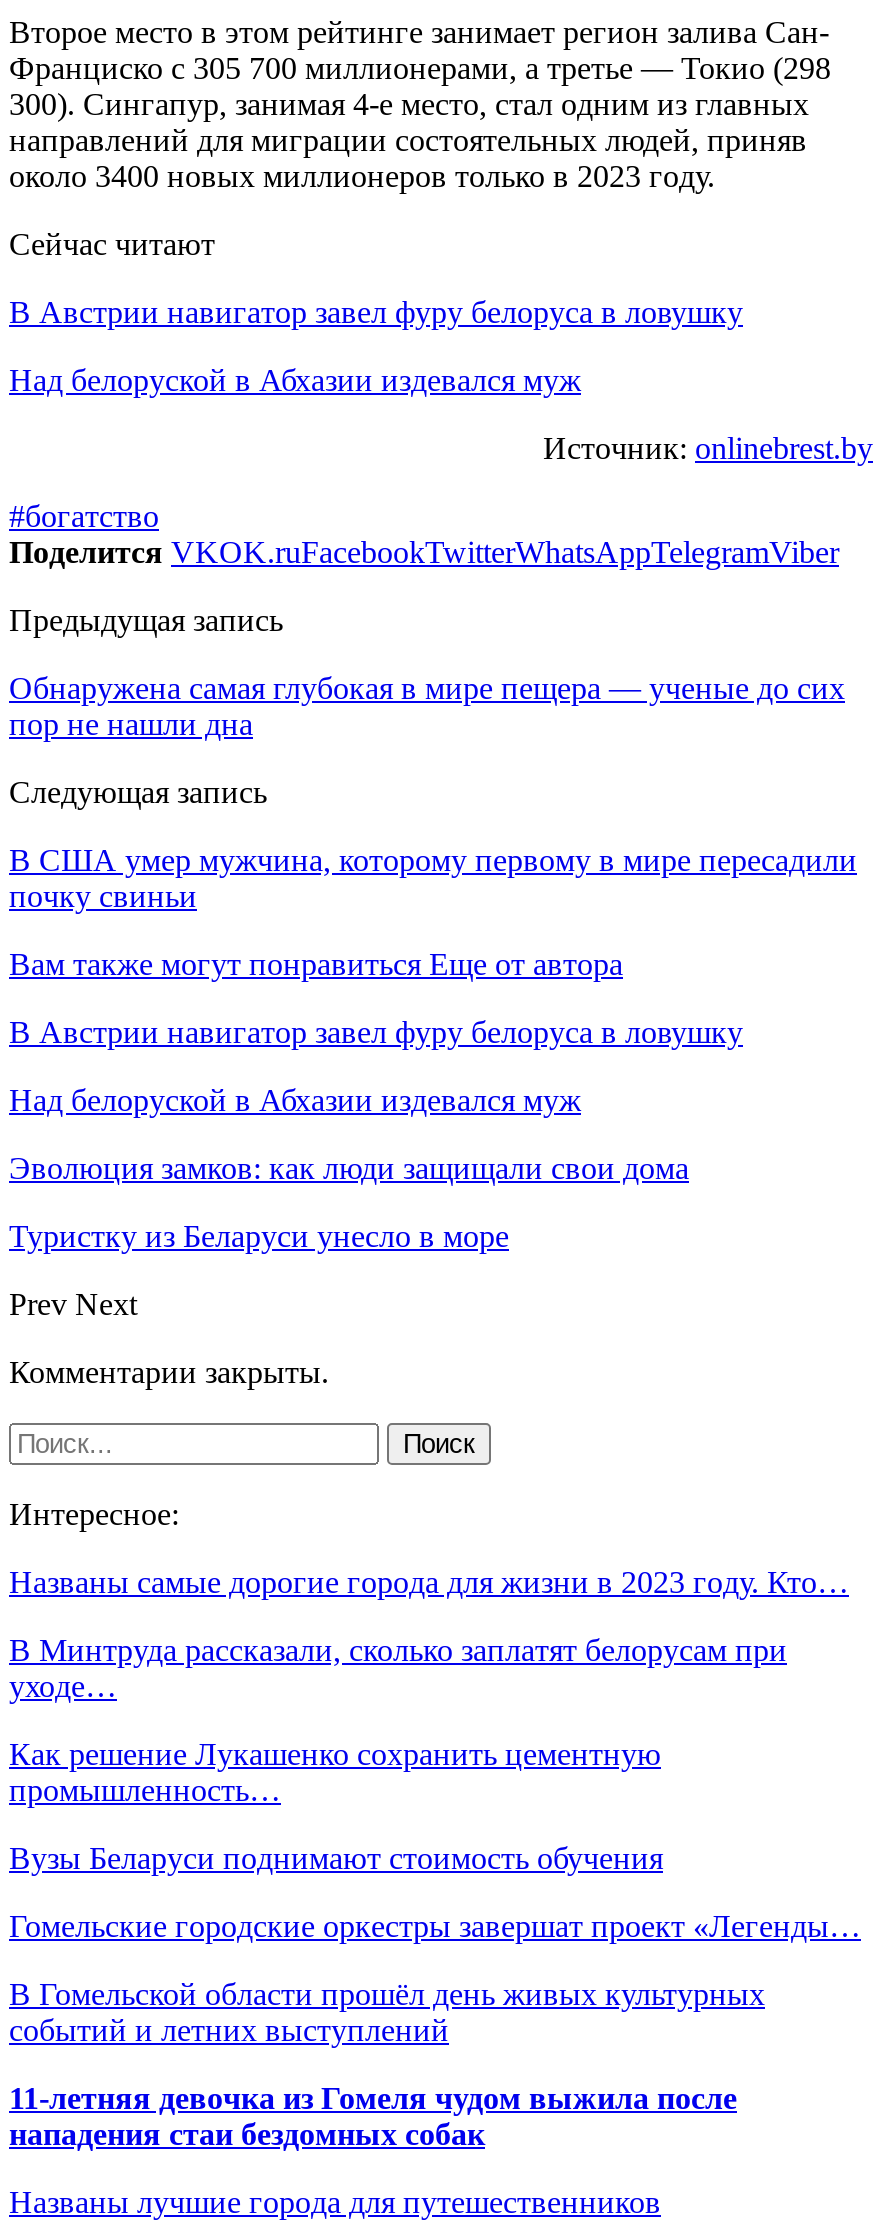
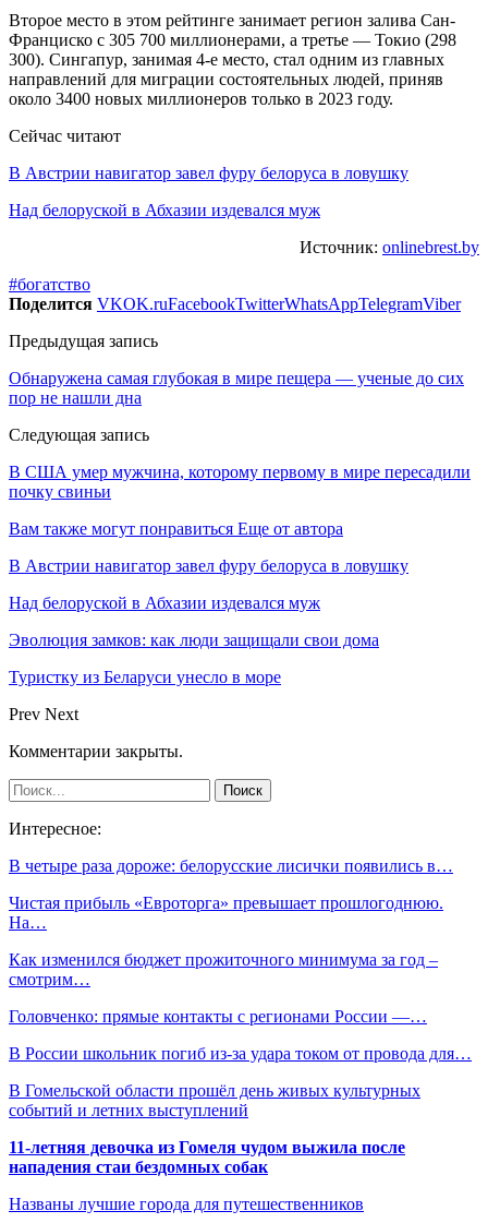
[9,1565,849,1599] Названы самые дорогие города для жизни в 2023 году. Кто… -> [9,856,453,875] В четыре раза дороже: белорусские лисички появились в…
[9,1633,787,1703] В Минтруда рассказали, сколько заплатят белорусам при | уходе… -> [9,893,443,931] Чистая прибыль «Евроторга» превышает прошлогоднюю. | На…
[9,1737,661,1807] Как решение Лукашенко сохранить цементную | промышленность… -> [9,950,438,988] Как изменился бюджет прожиточного минимума за год – | смотрим…
[9,1841,663,1875] Вузы Беларуси поднимают стоимость обучения -> [9,1007,427,1025] Головченко: прямые контакты с регионами России —…
[9,1909,861,1943] Гомельские городские оркестры завершат проект «Легенды… -> [9,1044,472,1062] В России школьник погиб из-за удара током от провода для…

